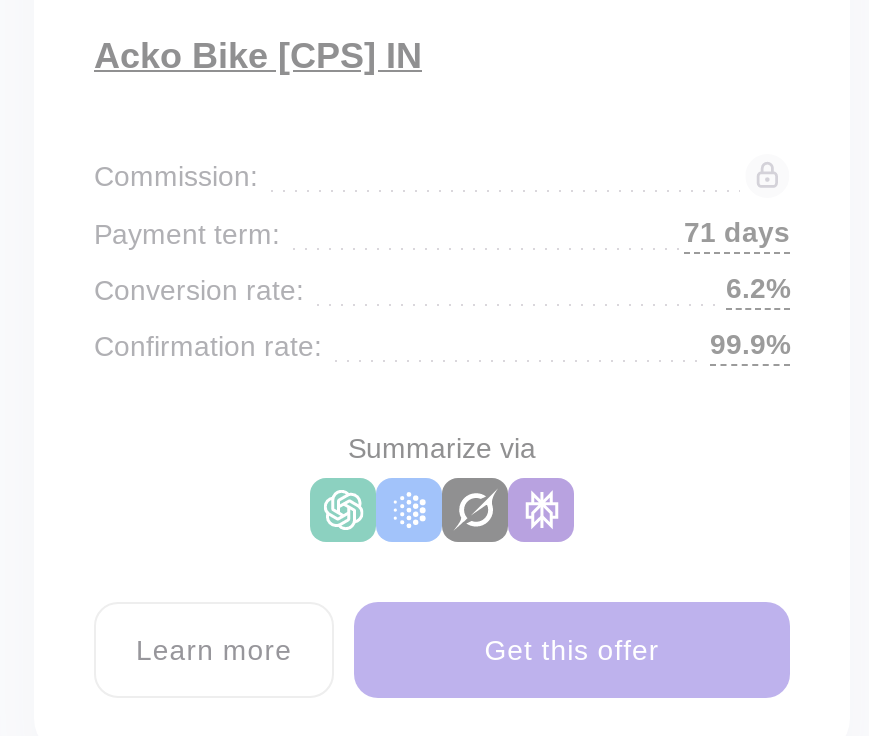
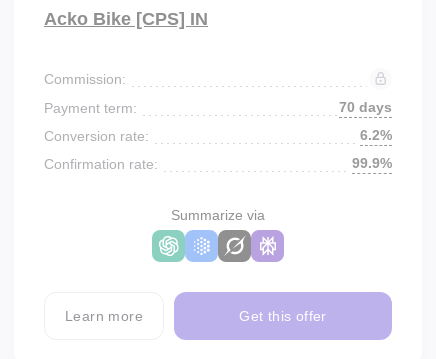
[684,216,790,248] 71 days -> [339,99,392,115] 70 days

